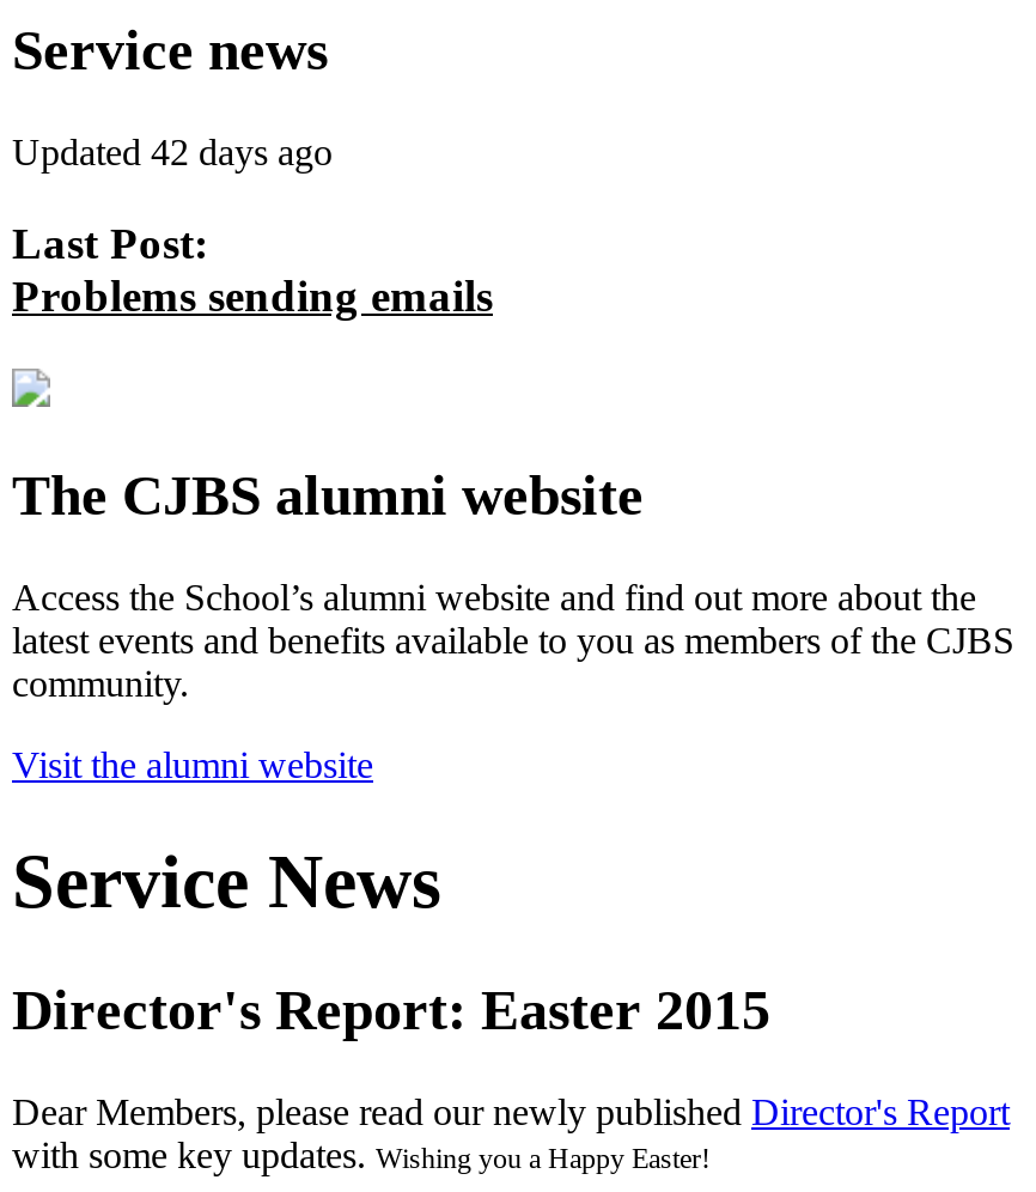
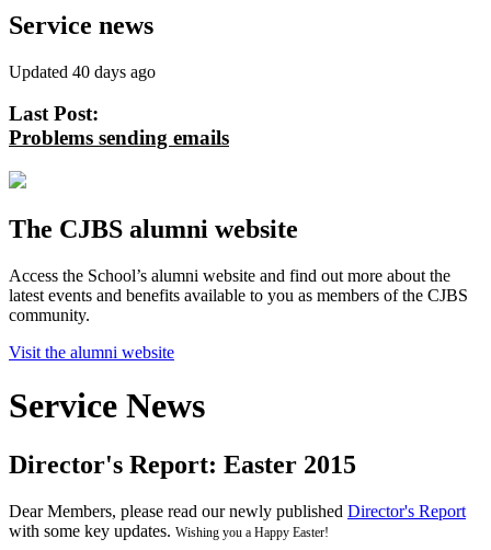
[12,130,333,171] Updated 42 days ago -> [9,62,156,81] Updated 40 days ago

